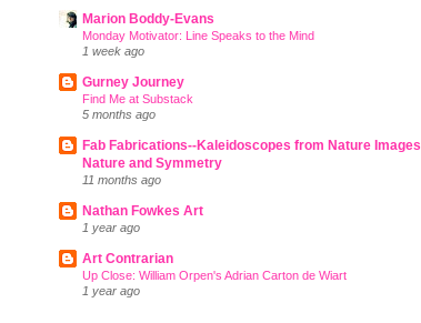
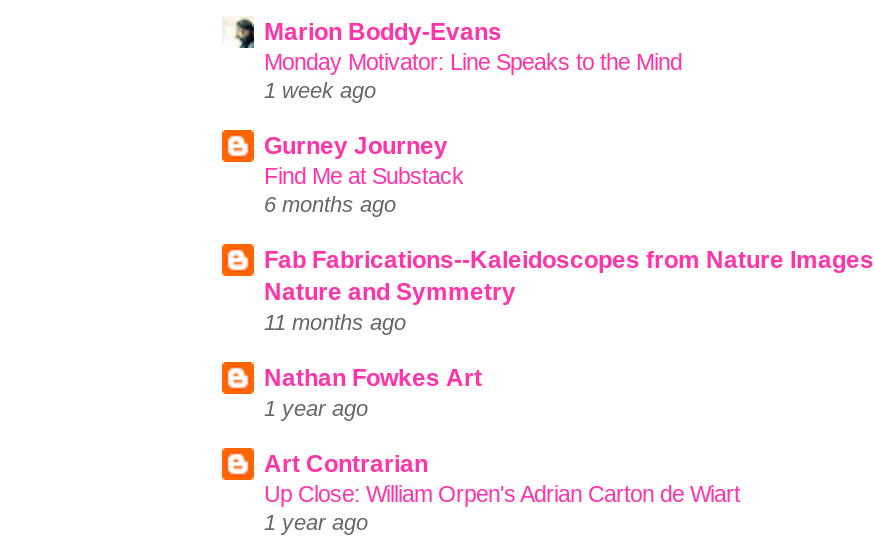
[82,107,156,121] 5 months ago -> [264,191,396,215] 6 months ago

